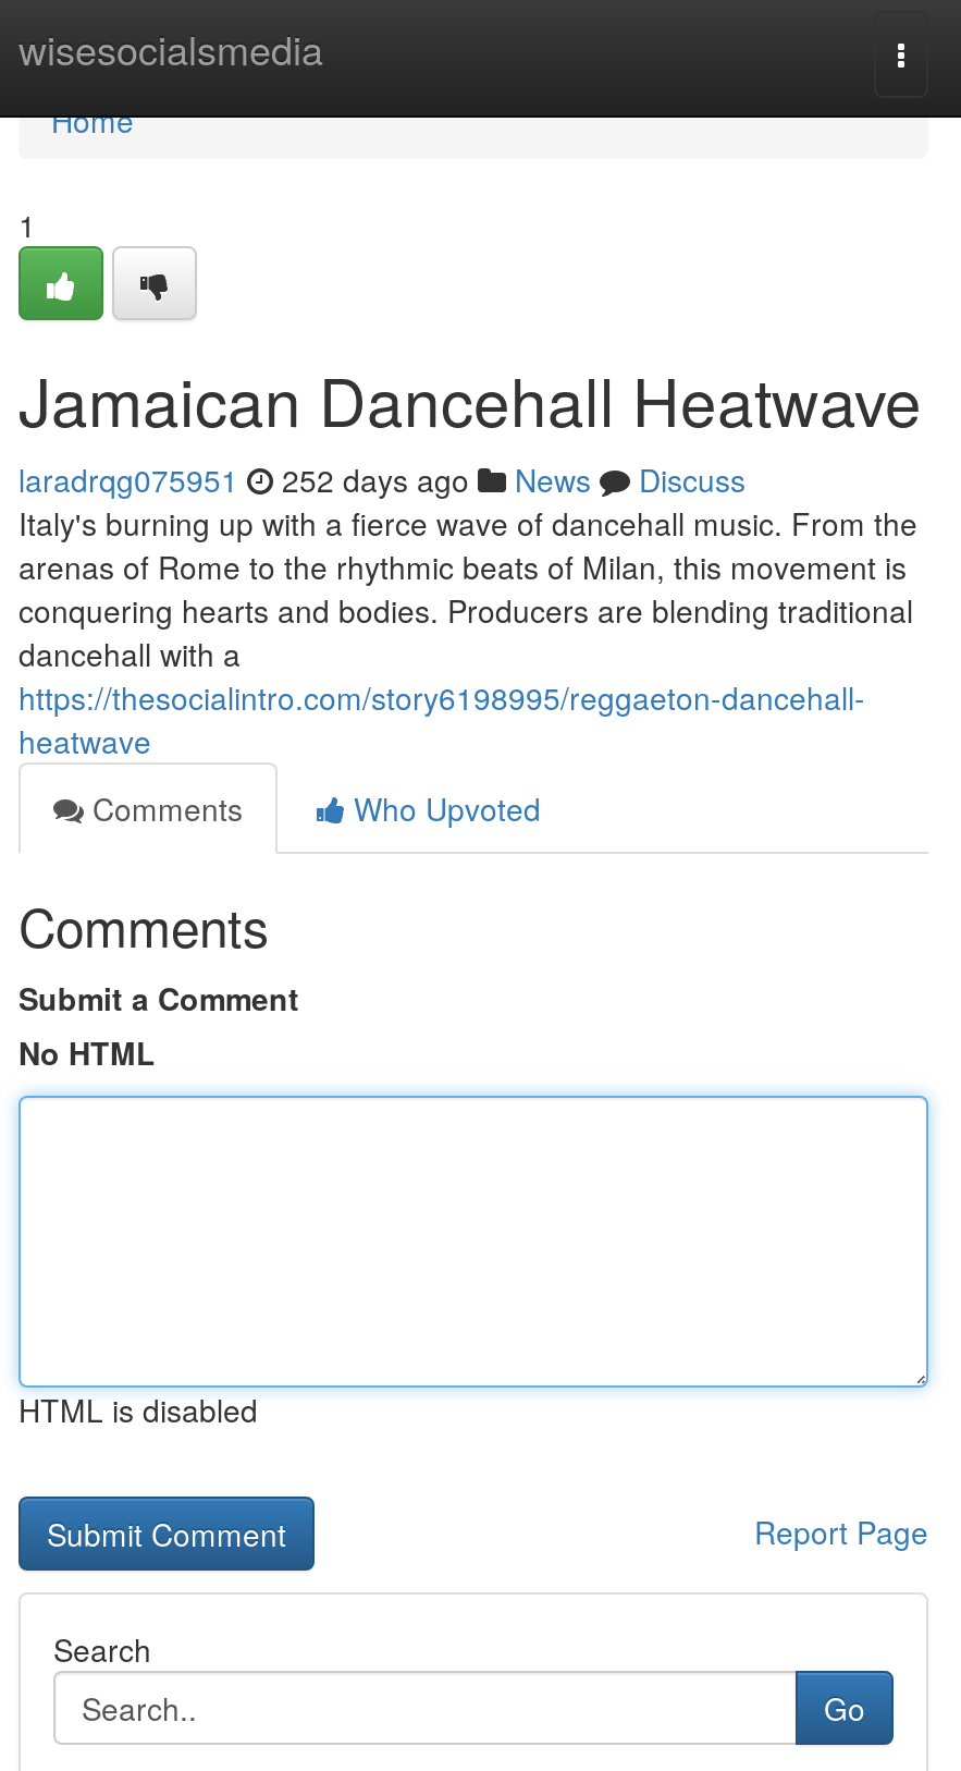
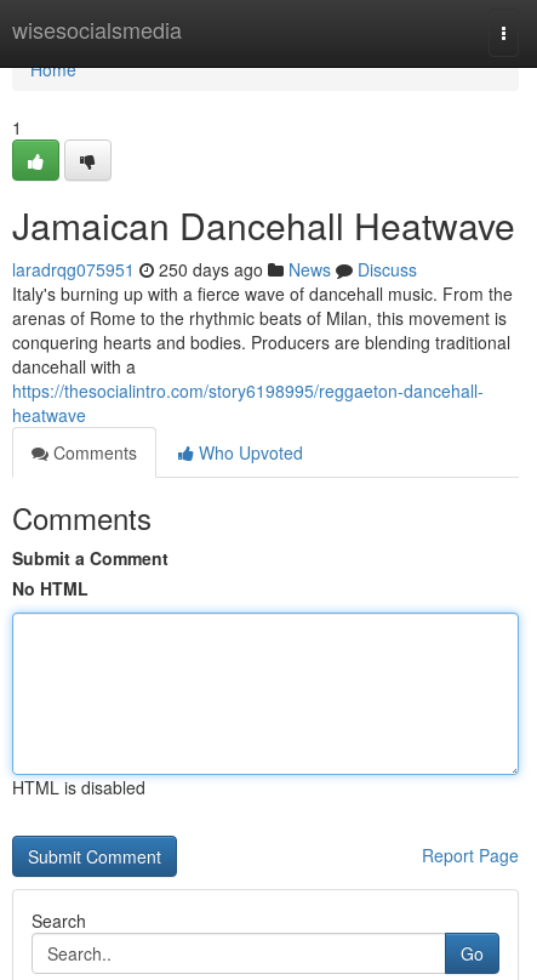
[19,457,746,501] laradrqg075951 252 days ago News Discuss -> [12,257,417,281] laradrqg075951 250 days ago News Discuss

